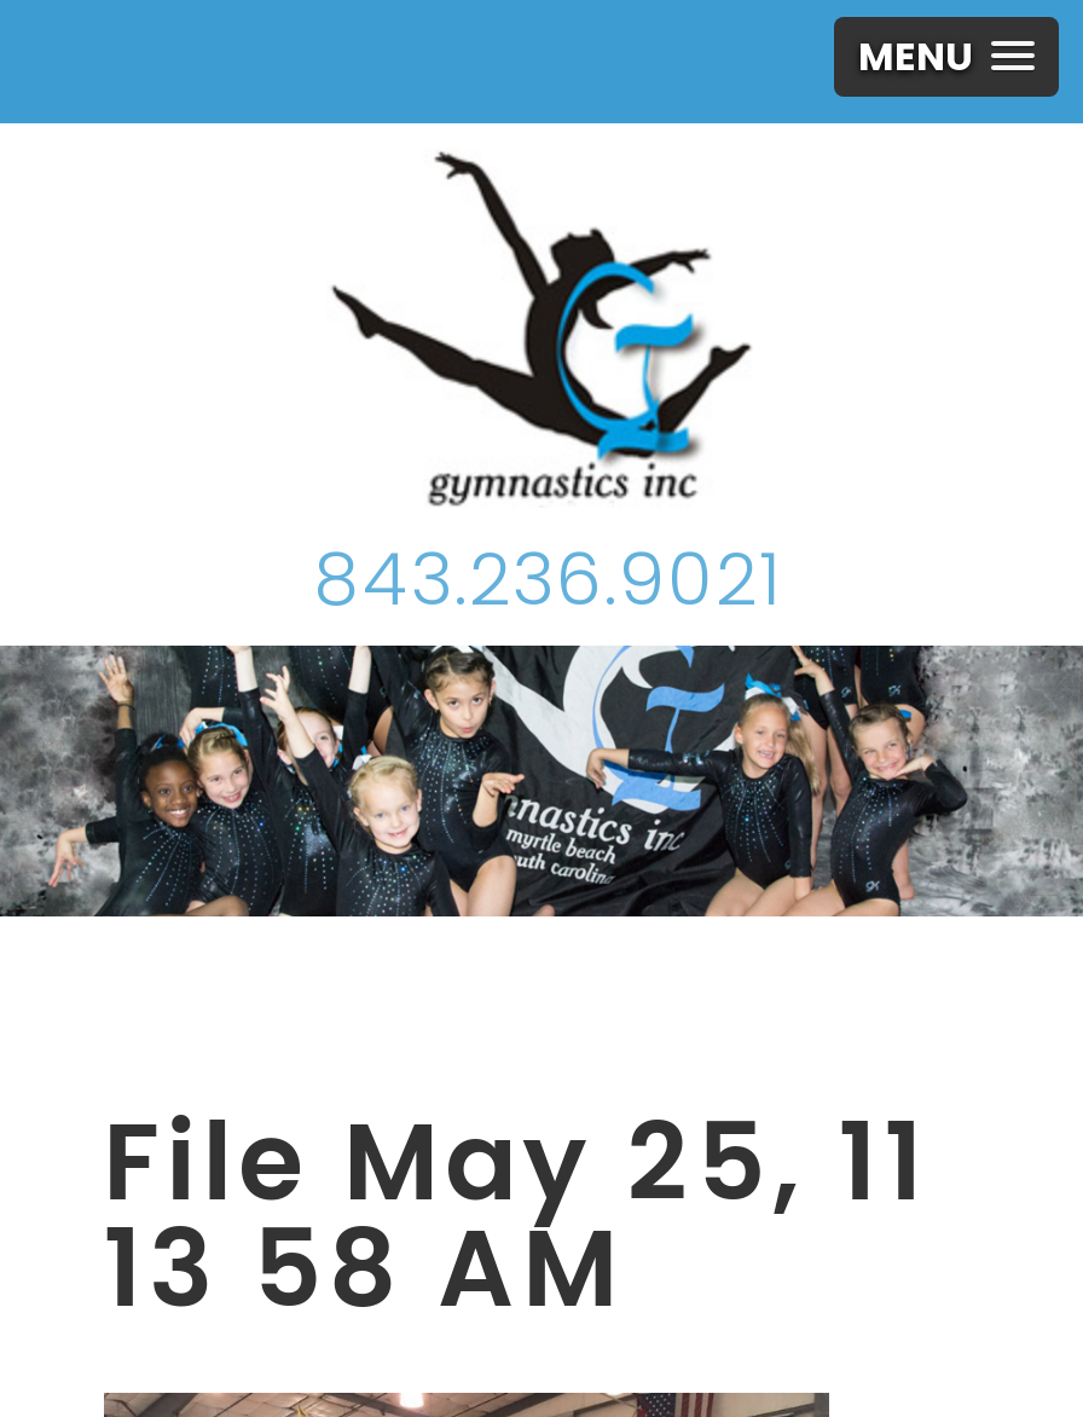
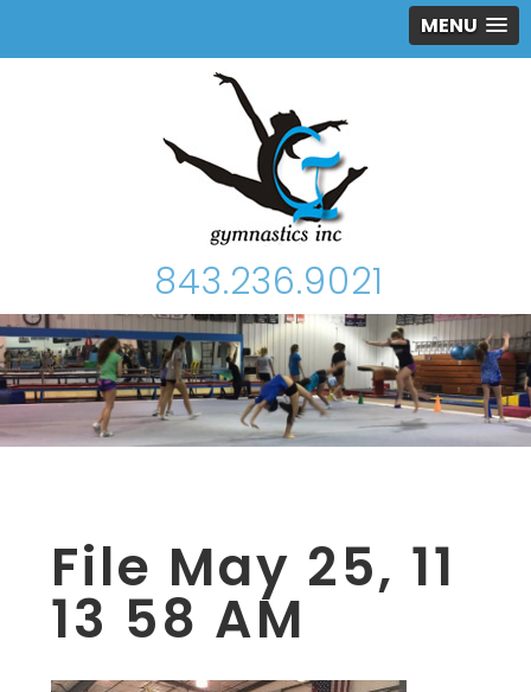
[7,643,1076,916] [image] -> [4,313,527,447] [image]

